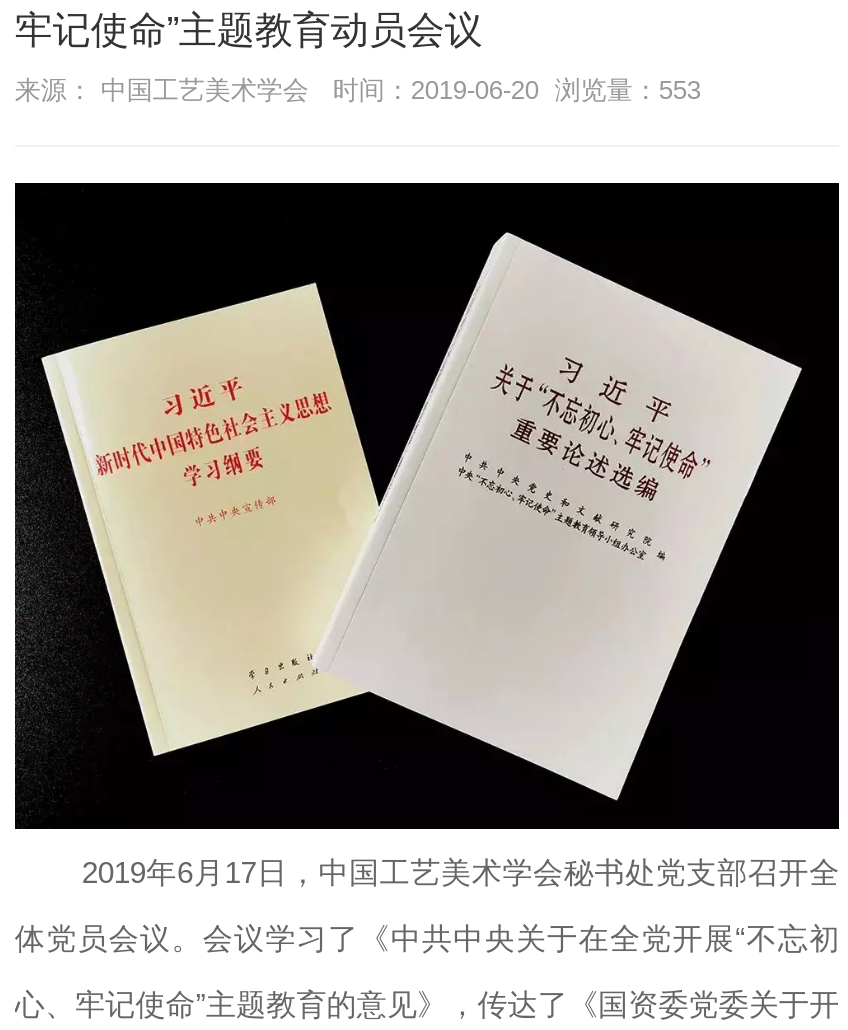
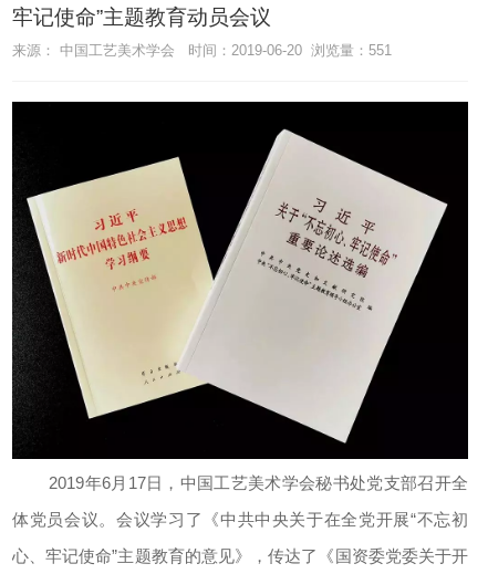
[15,75,701,105] 来源： 中国工艺美术学会 时间：2019-06-20 浏览量：553 -> [12,42,392,59] 来源： 中国工艺美术学会 时间：2019-06-20 浏览量：551

